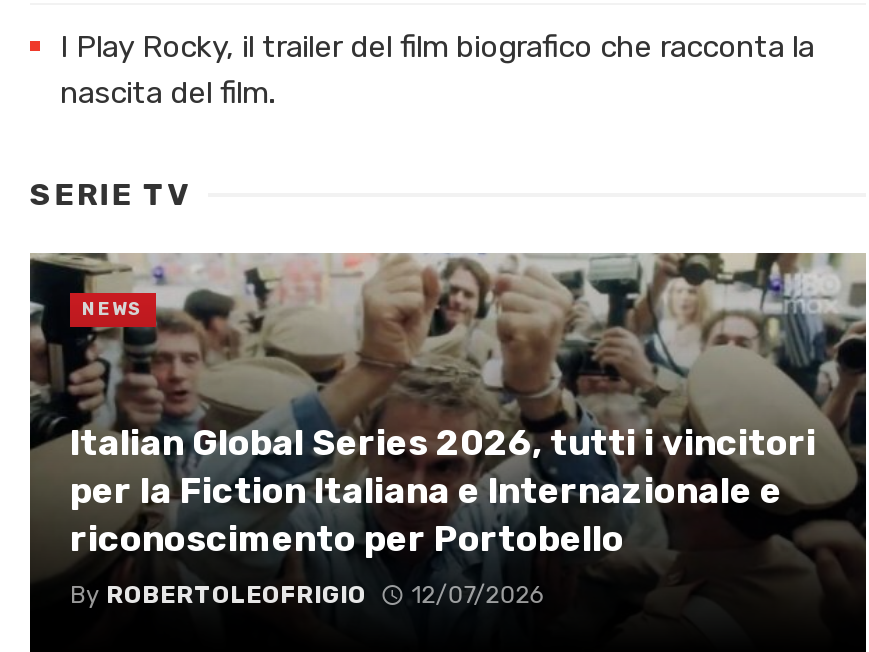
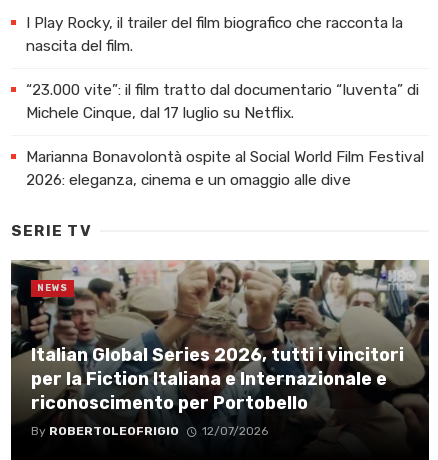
none -> [26,81,424,189] “23.000 vite”: il film tratto dal documentario “Iuventa” di | Michele Cinque, dal 17 luglio su Netflix. | Marianna Bonavolontà ospite al Social World Film Festival | 2026: eleganza, cinema e un omaggio alle dive

